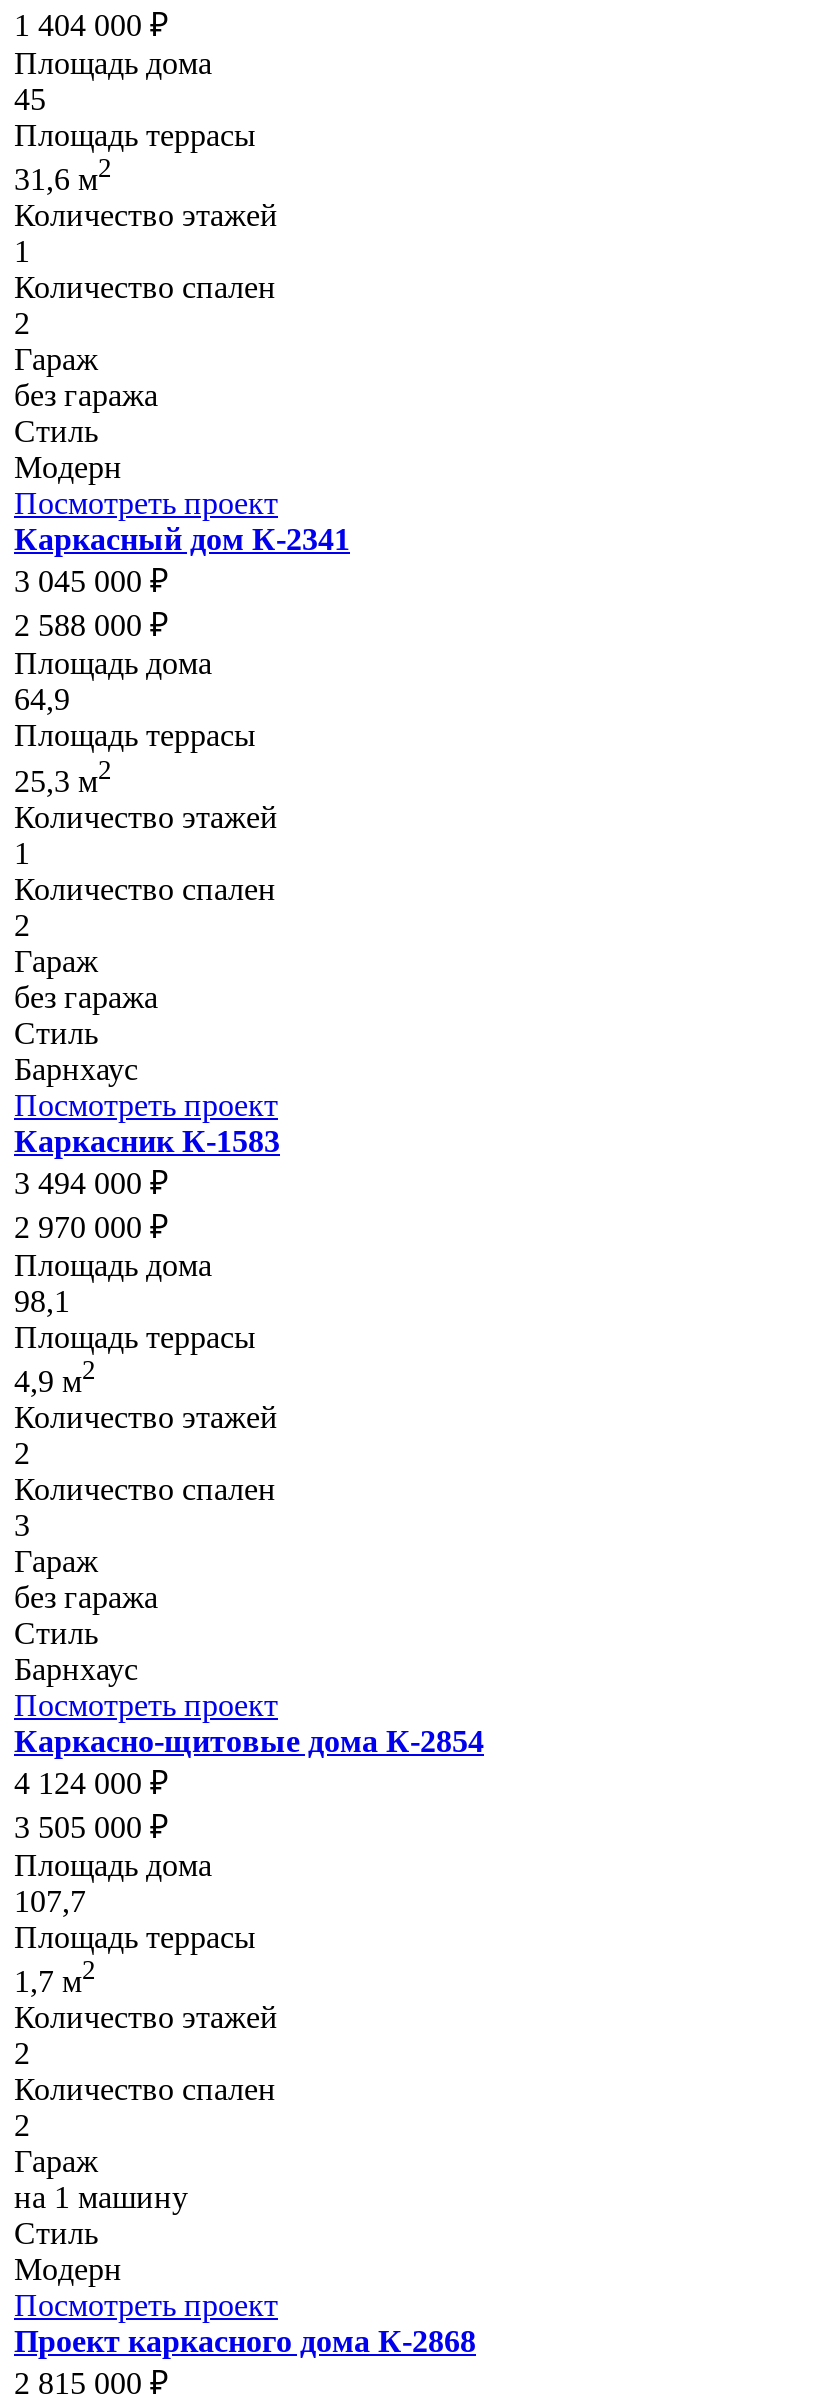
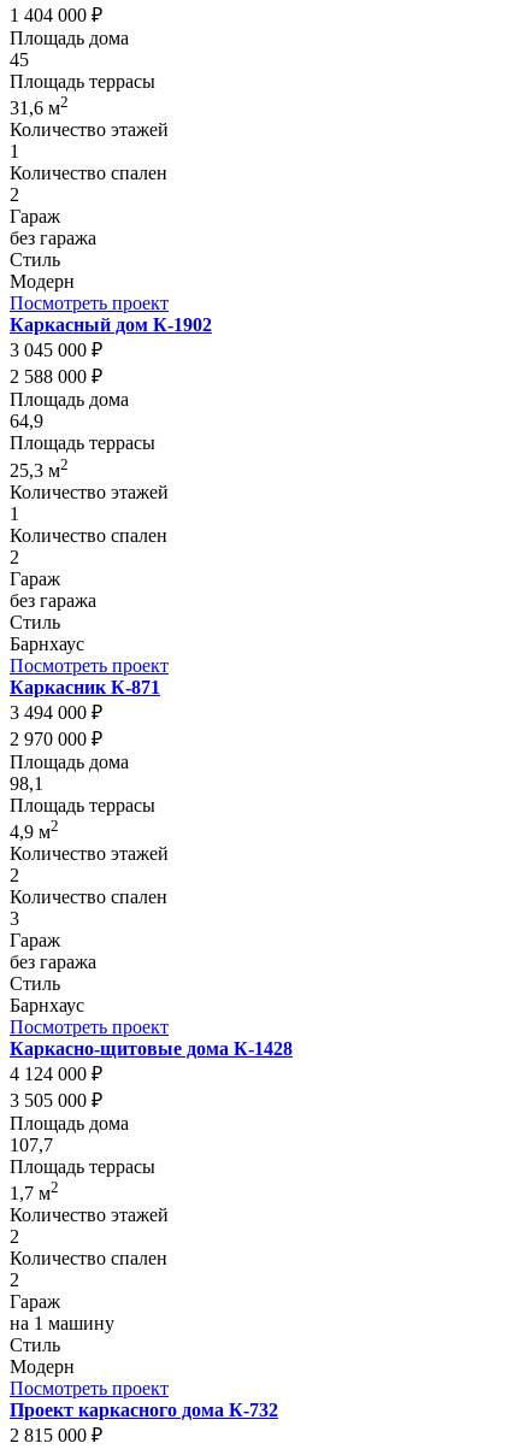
[14,523,350,557] Каркасный дом К-2341 -> [10,315,212,335] Каркасный дом К-1902
[14,1123,280,1157] Каркасник К-1583 -> [10,676,160,697] Каркасник К-871
[14,1724,484,1758] Каркасно-щитовые дома К-2854 -> [10,1038,293,1059] Каркасно-щитовые дома К-1428
[14,2325,476,2359] Проект каркасного дома К-2868 -> [10,1400,278,1420] Проект каркасного дома К-732

